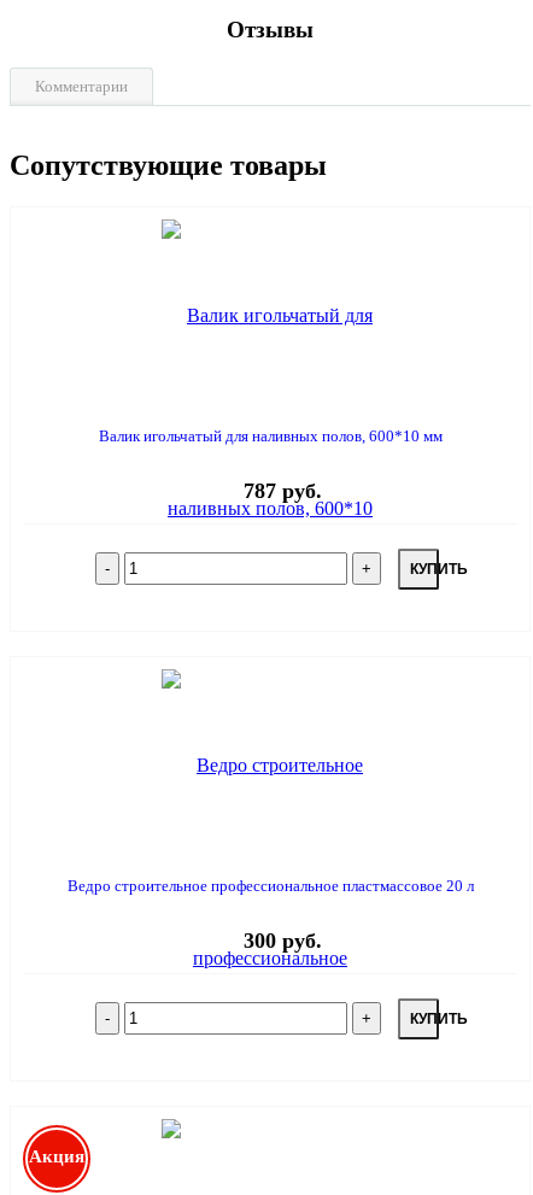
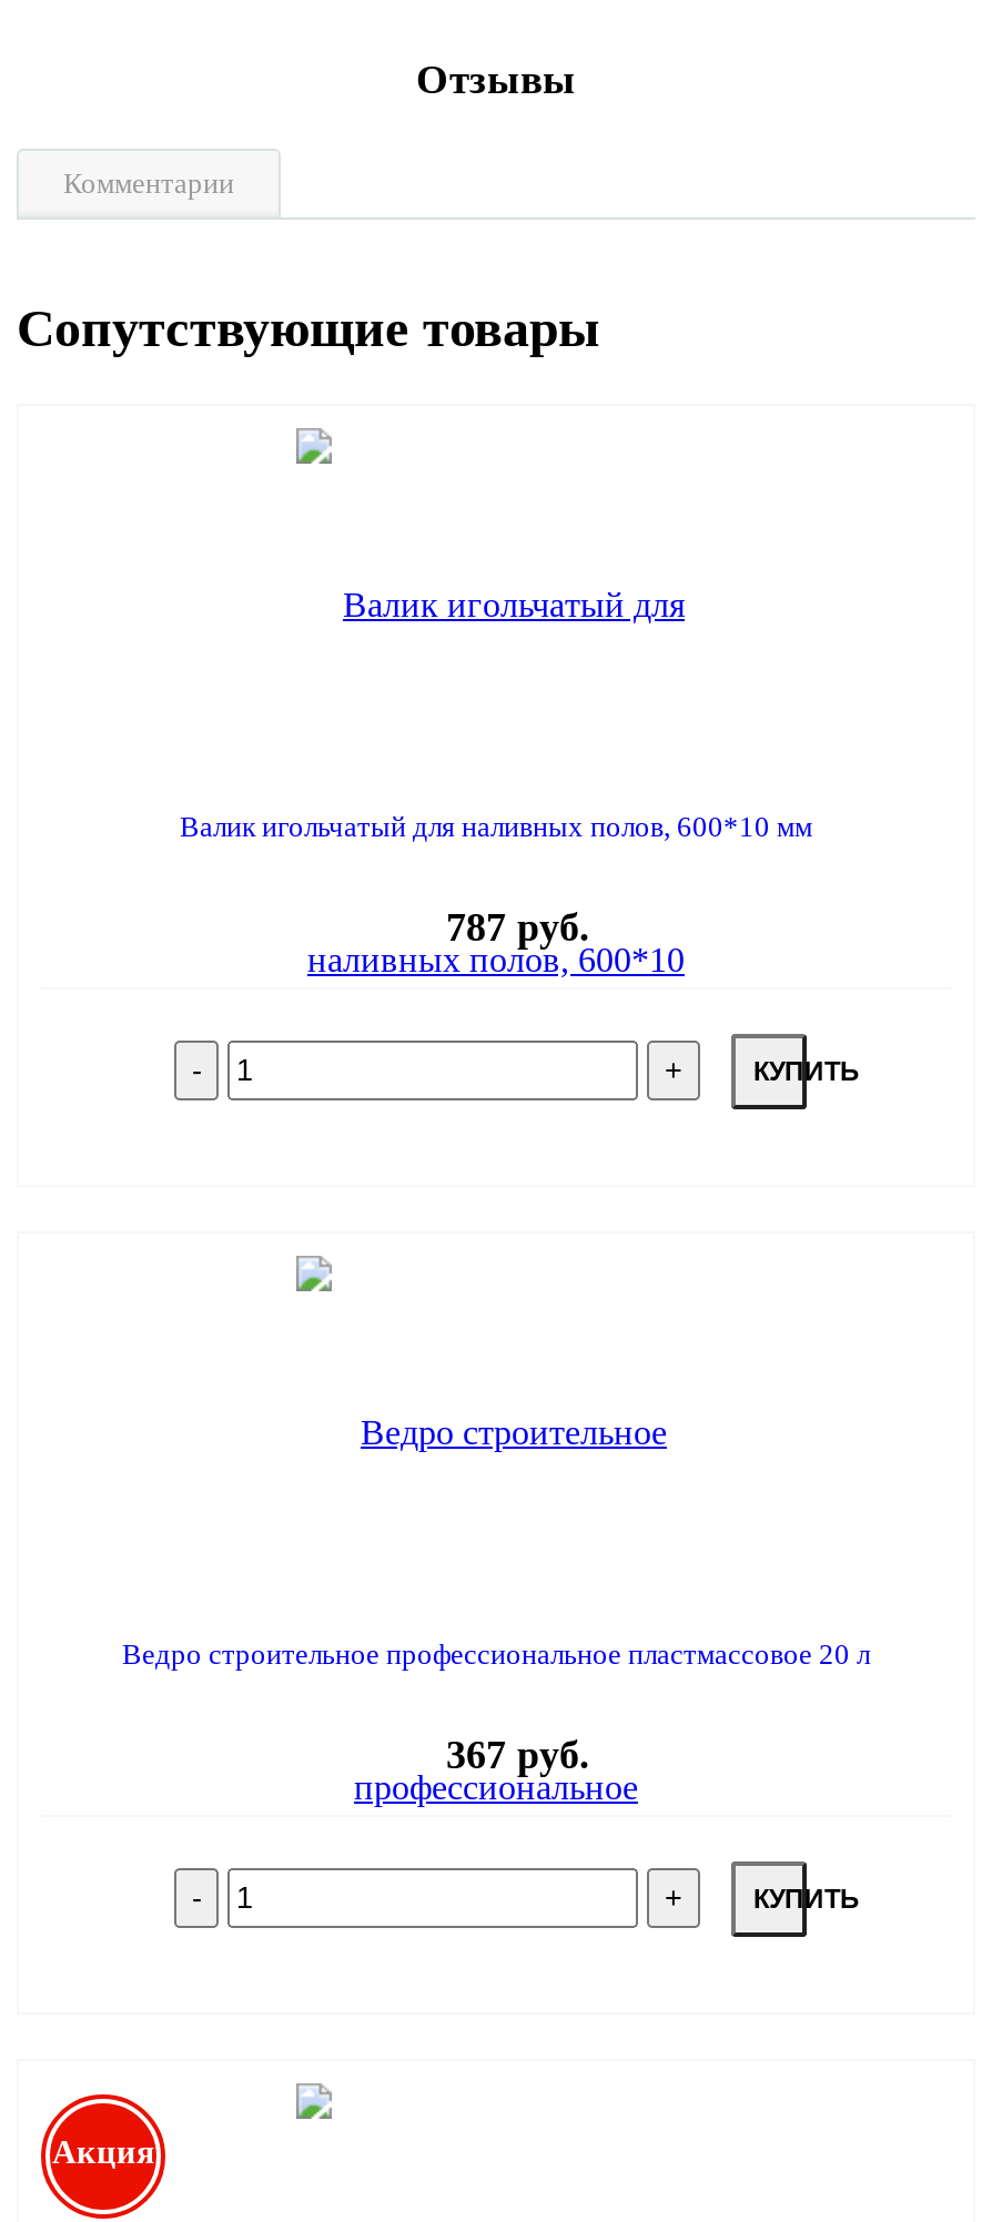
[243,928,321,952] 300 руб. -> [446,1732,590,1776] 367 руб.

